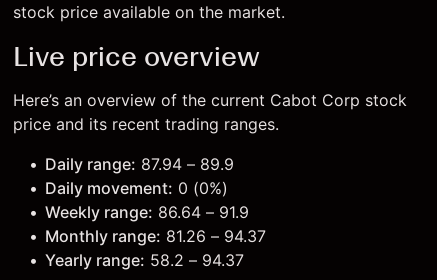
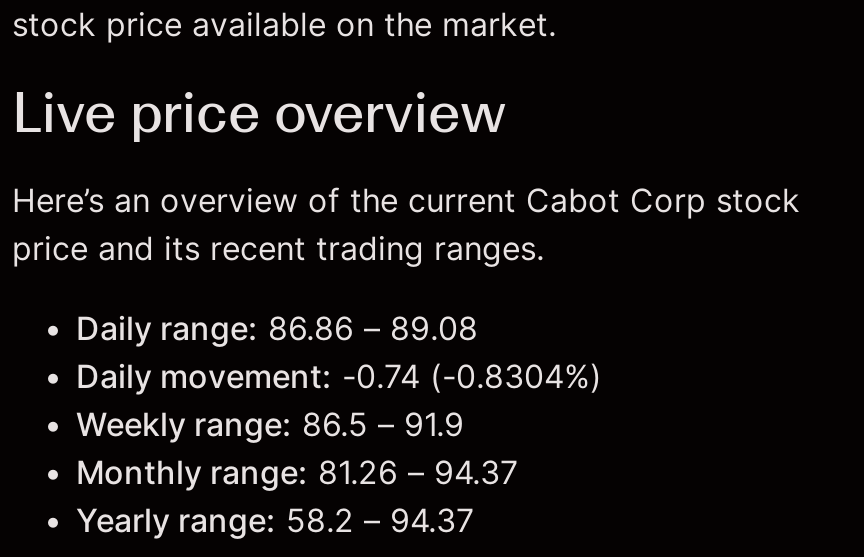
[45,154,234,174] Daily range: 87.94 – 89.9 -> [76,308,478,348] Daily range: 86.86 – 89.08
[45,178,228,198] Daily movement: 0 (0%) -> [76,356,602,396] Daily movement: -0.74 (-0.8304%)
[45,202,249,222] Weekly range: 86.64 – 91.9 -> [76,404,464,444] Weekly range: 86.5 – 91.9

